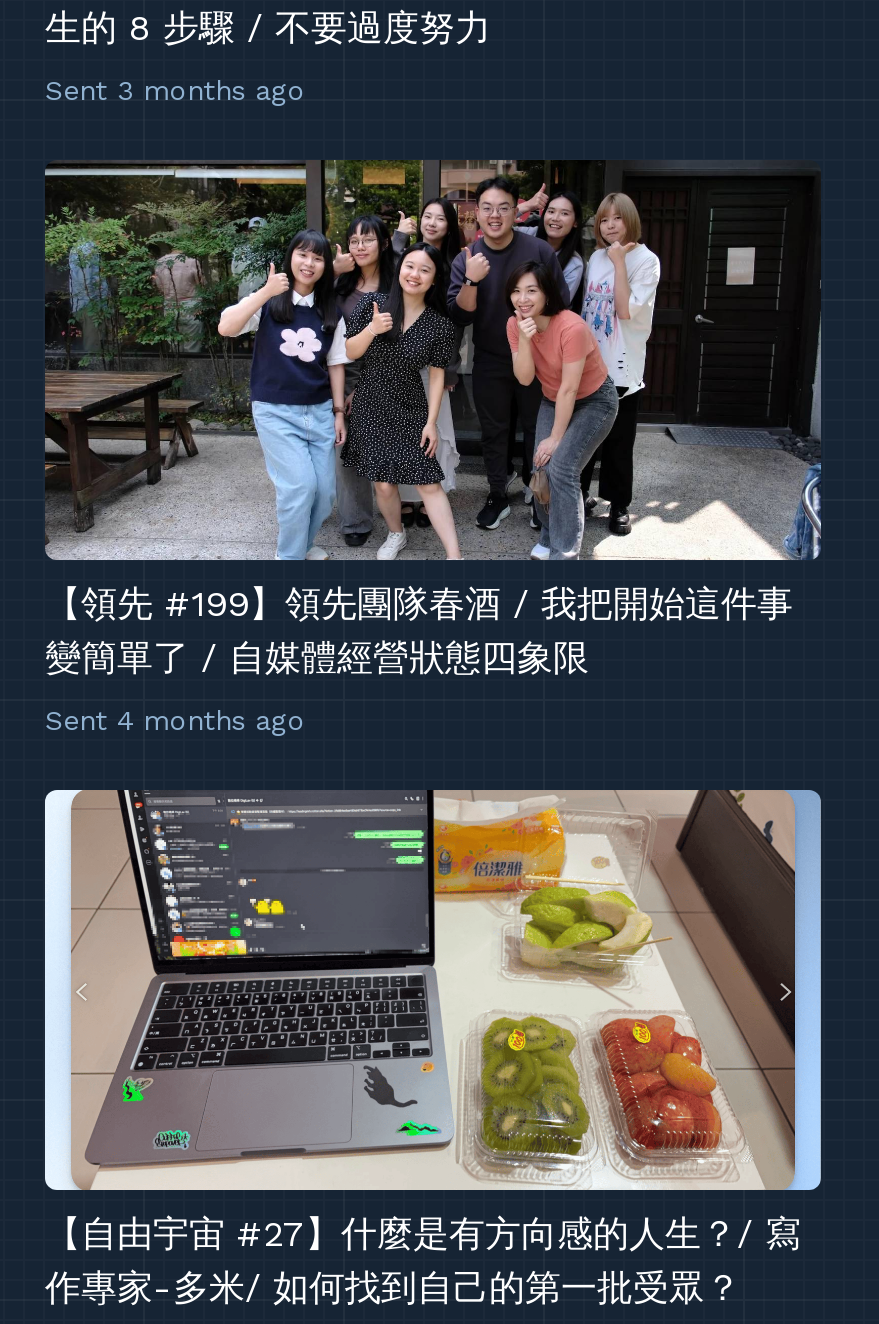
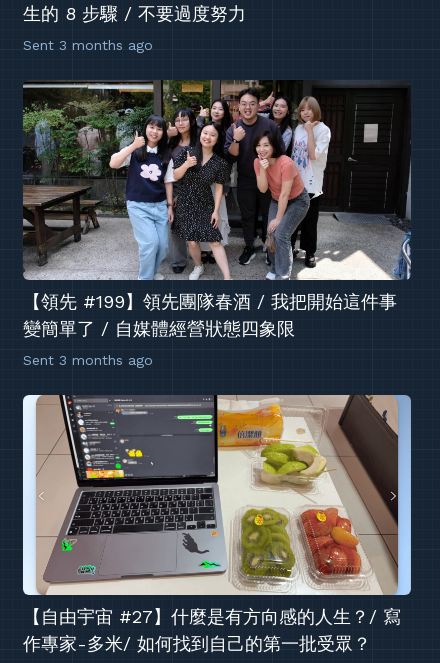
[45,704,305,736] Sent 4 months ago -> [23,352,153,368] Sent 3 months ago

